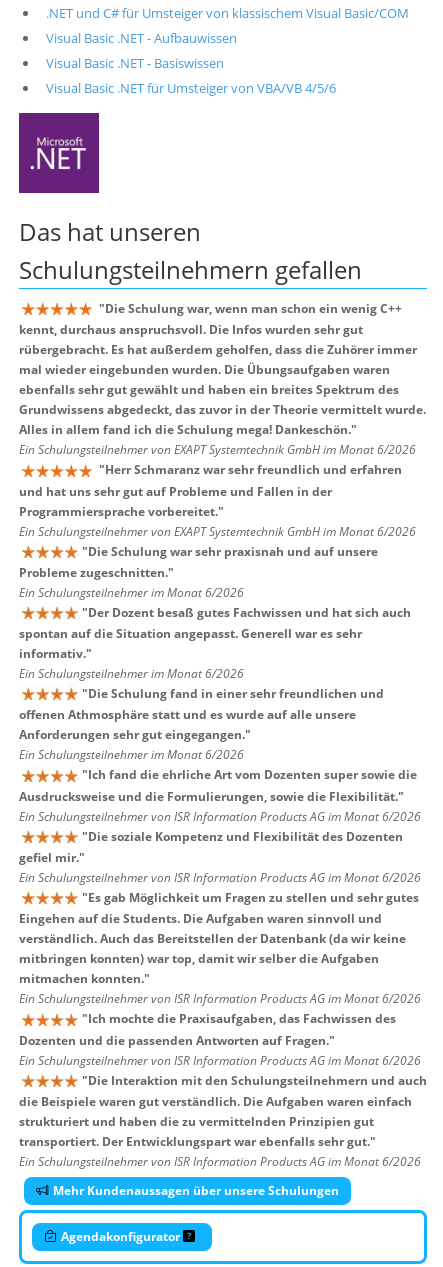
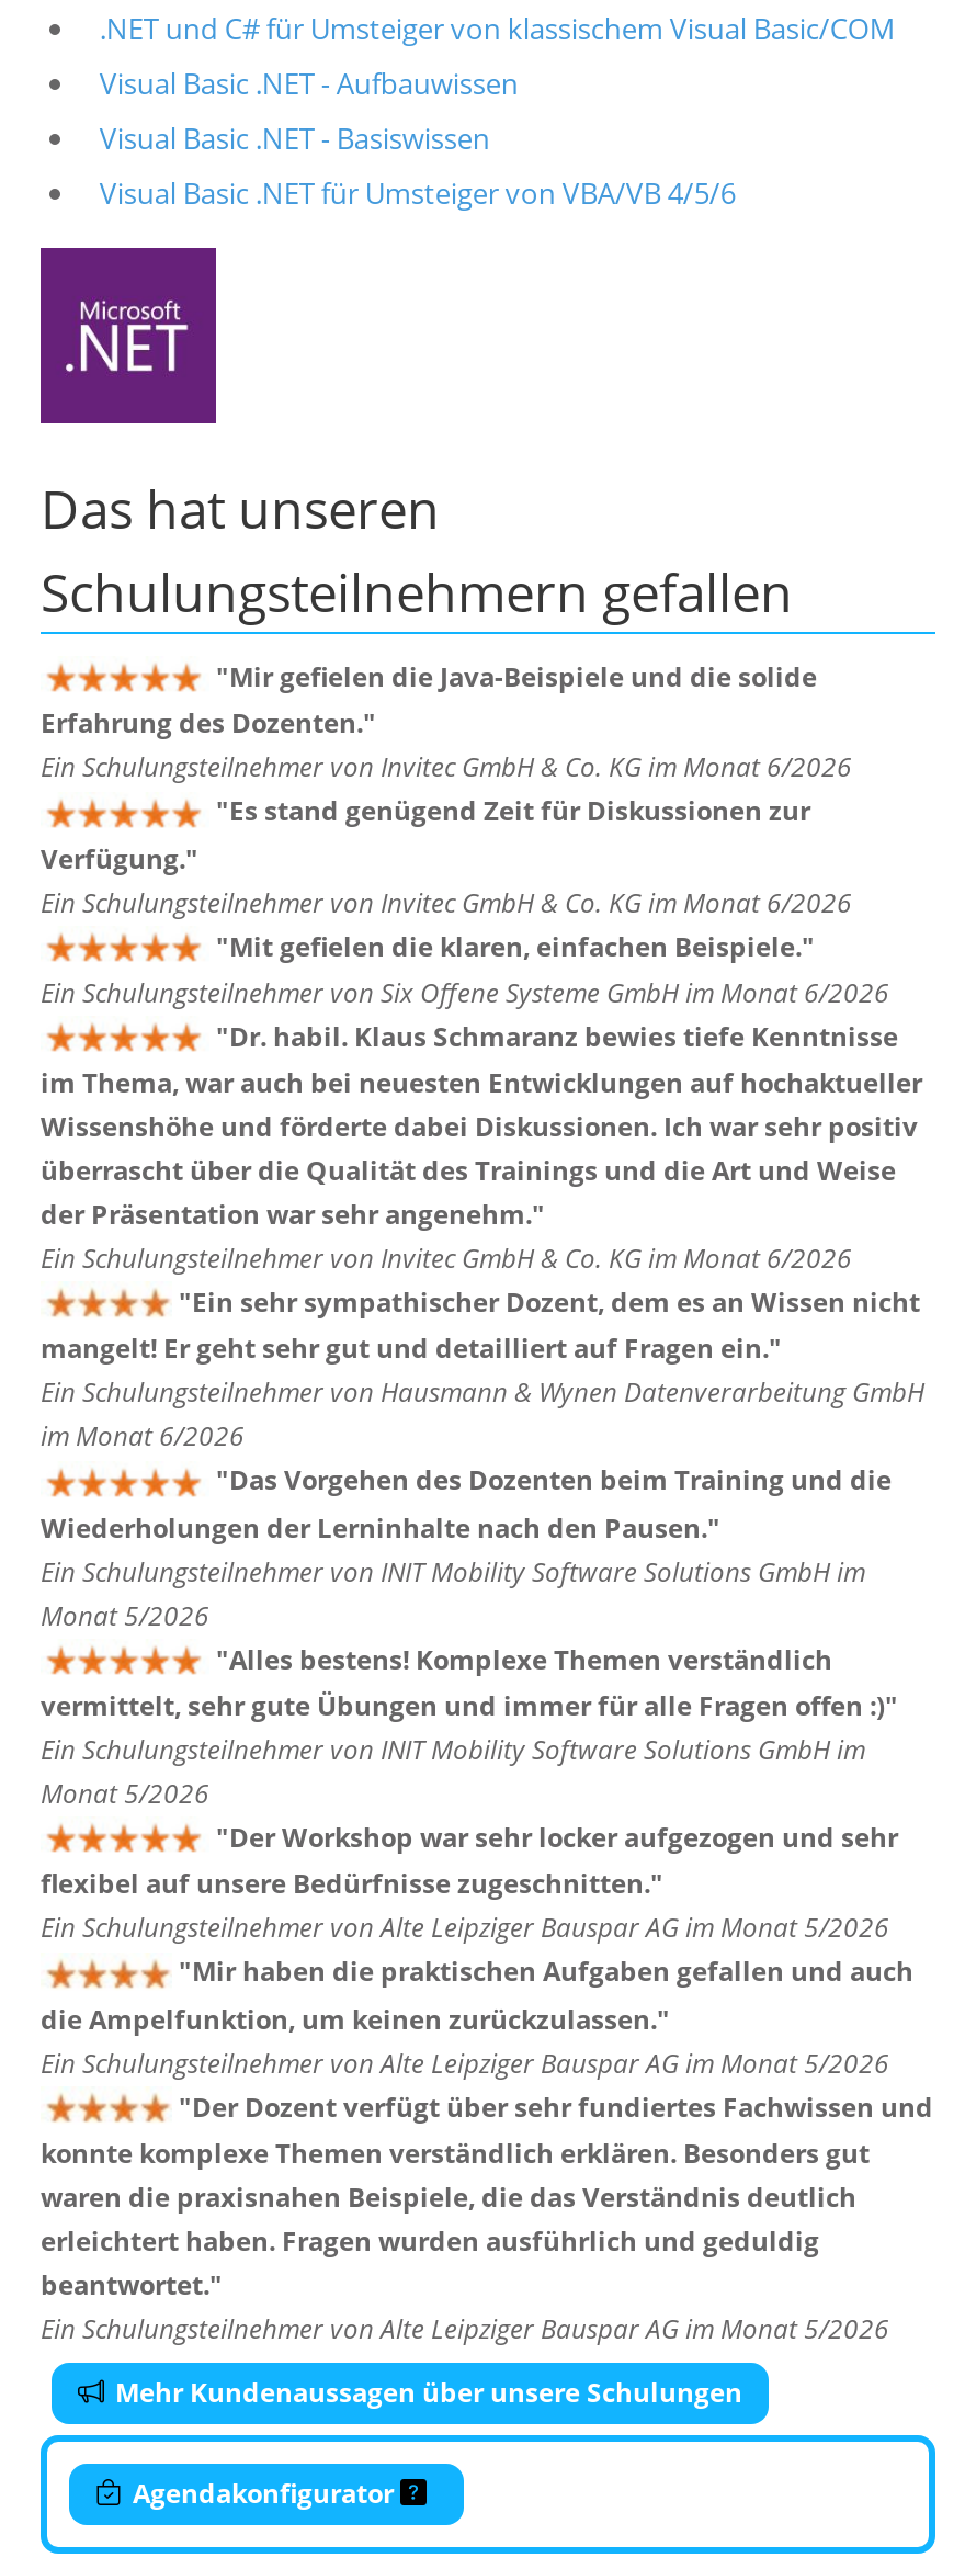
[19,300,427,1170] "Die Schulung war, wenn man schon ein wenig C++ | kennt, durchaus anspruchsvoll. Die Infos wurden sehr gut | rübergebracht. Es hat außerdem geholfen, dass die Zuhörer immer | mal wieder eingebunden wurden. Die Übungsaufgaben waren | ebenfalls sehr gut gewählt und haben ein breites Spektrum des | Grundwissens abgedeckt, das zuvor in der Theorie vermittelt wurde. | Alles in allem fand ich die Schulung mega! Dankeschön." | Ein Schulungsteilnehmer von EXAPT Systemtechnik GmbH im Monat 6/2026 | "Herr Schmaranz war sehr freundlich und erfahren | und hat uns sehr gut auf Probleme und Fallen in der | Programmiersprache vorbereitet." | Ein Schulungsteilnehmer von EXAPT Systemtechnik GmbH im Monat 6/2026 | "Die Schulung war sehr praxisnah und auf unsere | Probleme zugeschnitten." | Ein Schulungsteilnehmer im Monat 6/2026 | "Der Dozent besaß gutes Fachwissen und hat sich auch | spontan auf die Situation angepasst. Generell war es sehr | informativ." | Ein Schulungsteilnehmer im Monat 6/2026 | "Die Schulung fand in einer sehr freundlichen und | offenen Athmosphäre statt und es wurde auf alle unsere | Anforderungen sehr gut eingegangen." | Ein Schulungsteilnehmer im Monat 6/2026 | "Ich fand die ehrliche Art vom Dozenten super sowie die | Ausdrucksweise und die Formulierungen, sowie die Flexibilität." | Ein Schulungsteilnehmer von ISR Information Products AG im Monat 6/2026 | "Die soziale Kompetenz und Flexibilität des Dozenten | gefiel mir." | Ein Schulungsteilnehmer von ISR Information Products AG im Monat 6/2026 | "Es gab Möglichkeit um Fragen zu stellen und sehr gutes | Eingehen auf die Students. Die Aufgaben waren sinnvoll und | verständlich. Auch das Bereitstellen der Datenbank (da wir keine | mitbringen konnten) war top, damit wir selber die Aufgaben | mitmachen konnten." | Ein Schulungsteilnehmer von ISR Information Products AG im Monat 6/2026 | "Ich mochte die Praxisaufgaben, das Fachwissen des | Dozenten und die passenden Antworten auf Fragen." | Ein Schulungsteilnehmer von ISR Information Products AG im Monat 6/2026 | "Die Interaktion mit den Schulungsteilnehmern und auch | die Beispiele waren gut verständlich. Die Aufgaben waren einfach | strukturiert und haben die zu vermittelnden Prinzipien gut | transportiert. Der Entwicklungspart war ebenfalls sehr gut." | Ein Schulungsteilnehmer von ISR Information Products AG im Monat 6/2026 -> [41,658,933,2347] "Mir gefielen die Java-Beispiele und die solide | Erfahrung des Dozenten." | Ein Schulungsteilnehmer von Invitec GmbH & Co. KG im Monat 6/2026 | "Es stand genügend Zeit für Diskussionen zur | Verfügung." | Ein Schulungsteilnehmer von Invitec GmbH & Co. KG im Monat 6/2026 | "Mit gefielen die klaren, einfachen Beispiele." | Ein Schulungsteilnehmer von Six Offene Systeme GmbH im Monat 6/2026 | "Dr. habil. Klaus Schmaranz bewies tiefe Kenntnisse | im Thema, war auch bei neuesten Entwicklungen auf hochaktueller | Wissenshöhe und förderte dabei Diskussionen. Ich war sehr positiv | überrascht über die Qualität des Trainings und die Art und Weise | der Präsentation war sehr angenehm." | Ein Schulungsteilnehmer von Invitec GmbH & Co. KG im Monat 6/2026 | "Ein sehr sympathischer Dozent, dem es an Wissen nicht | mangelt! Er geht sehr gut und detailliert auf Fragen ein." | Ein Schulungsteilnehmer von Hausmann & Wynen Datenverarbeitung GmbH | im Monat 6/2026 | "Das Vorgehen des Dozenten beim Training und die | Wiederholungen der Lerninhalte nach den Pausen." | Ein Schulungsteilnehmer von INIT Mobility Software Solutions GmbH im | Monat 5/2026 | "Alles bestens! Komplexe Themen verständlich | vermittelt, sehr gute Übungen und immer für alle Fragen offen :)" | Ein Schulungsteilnehmer von INIT Mobility Software Solutions GmbH im | Monat 5/2026 | "Der Workshop war sehr locker aufgezogen und sehr | flexibel auf unsere Bedürfnisse zugeschnitten." | Ein Schulungsteilnehmer von Alte Leipziger Bauspar AG im Monat 5/2026 | "Mir haben die praktischen Aufgaben gefallen und auch | die Ampelfunktion, um keinen zurückzulassen." | Ein Schulungsteilnehmer von Alte Leipziger Bauspar AG im Monat 5/2026 | "Der Dozent verfügt über sehr fundiertes Fachwissen und | konnte komplexe Themen verständlich erklären. Besonders gut | waren die praxisnahen Beispiele, die das Verständnis deutlich | erleichtert haben. Fragen wurden ausführlich und geduldig | beantwortet." | Ein Schulungsteilnehmer von Alte Leipziger Bauspar AG im Monat 5/2026

